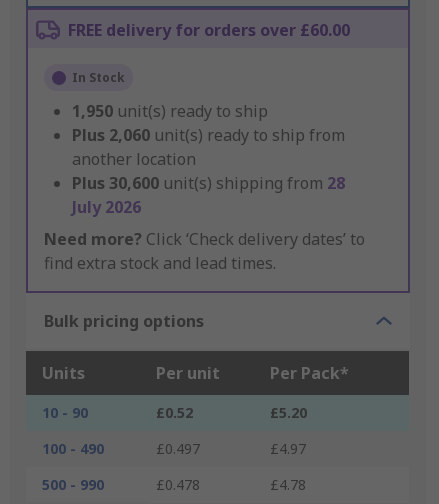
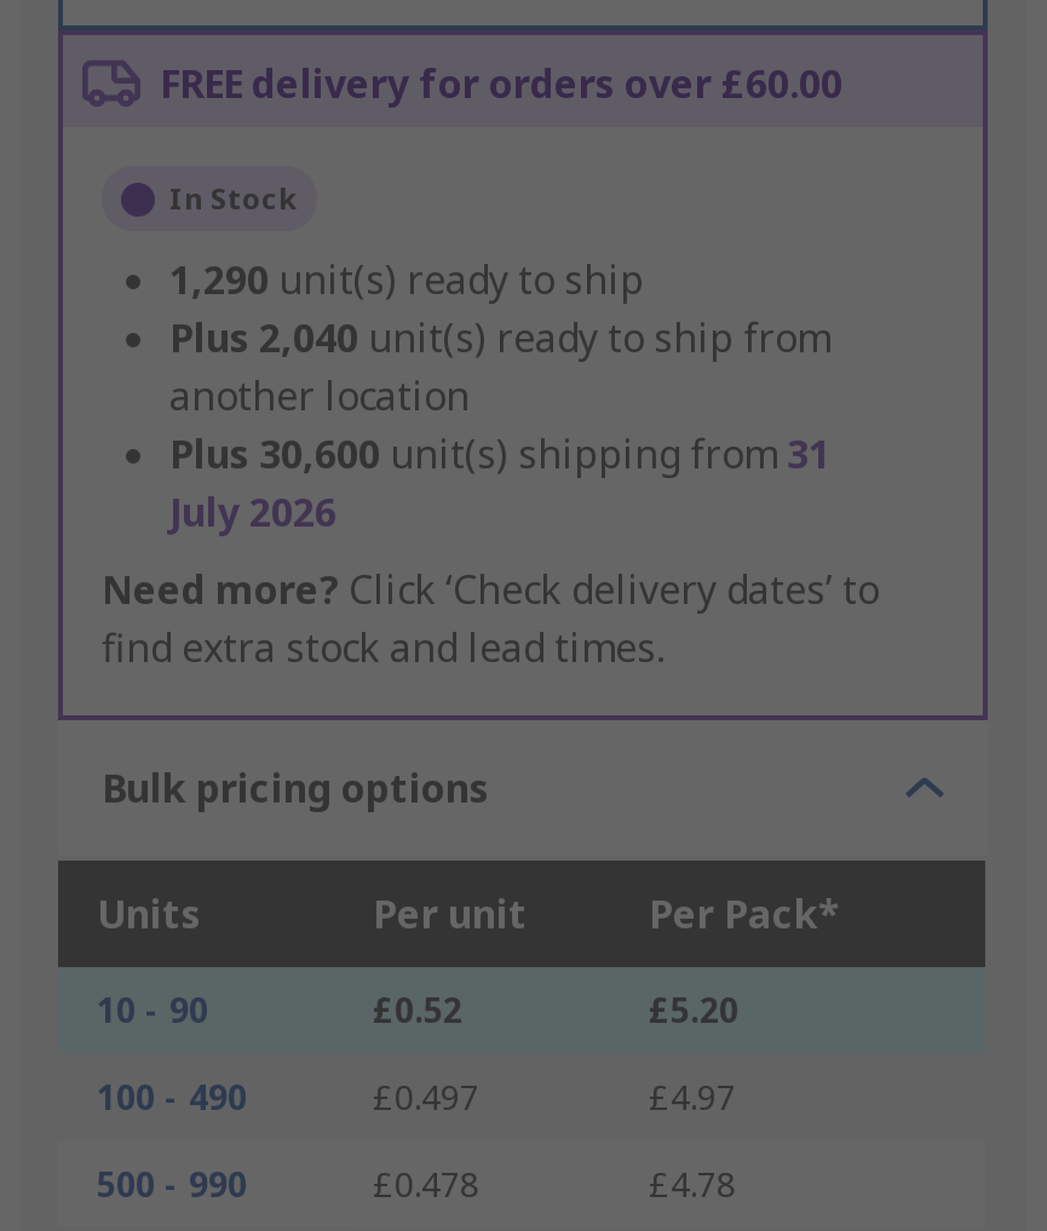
[72,100,268,122] 1,950 unit(s) ready to ship -> [169,254,644,307] 1,290 unit(s) ready to ship
[72,124,345,146] Plus 2,060 unit(s) ready to ship from -> [169,312,830,366] Plus 2,040 unit(s) ready to ship from
[72,172,345,194] Plus 30,600 unit(s) shipping from 28 -> [169,428,830,482] Plus 30,600 unit(s) shipping from 31

